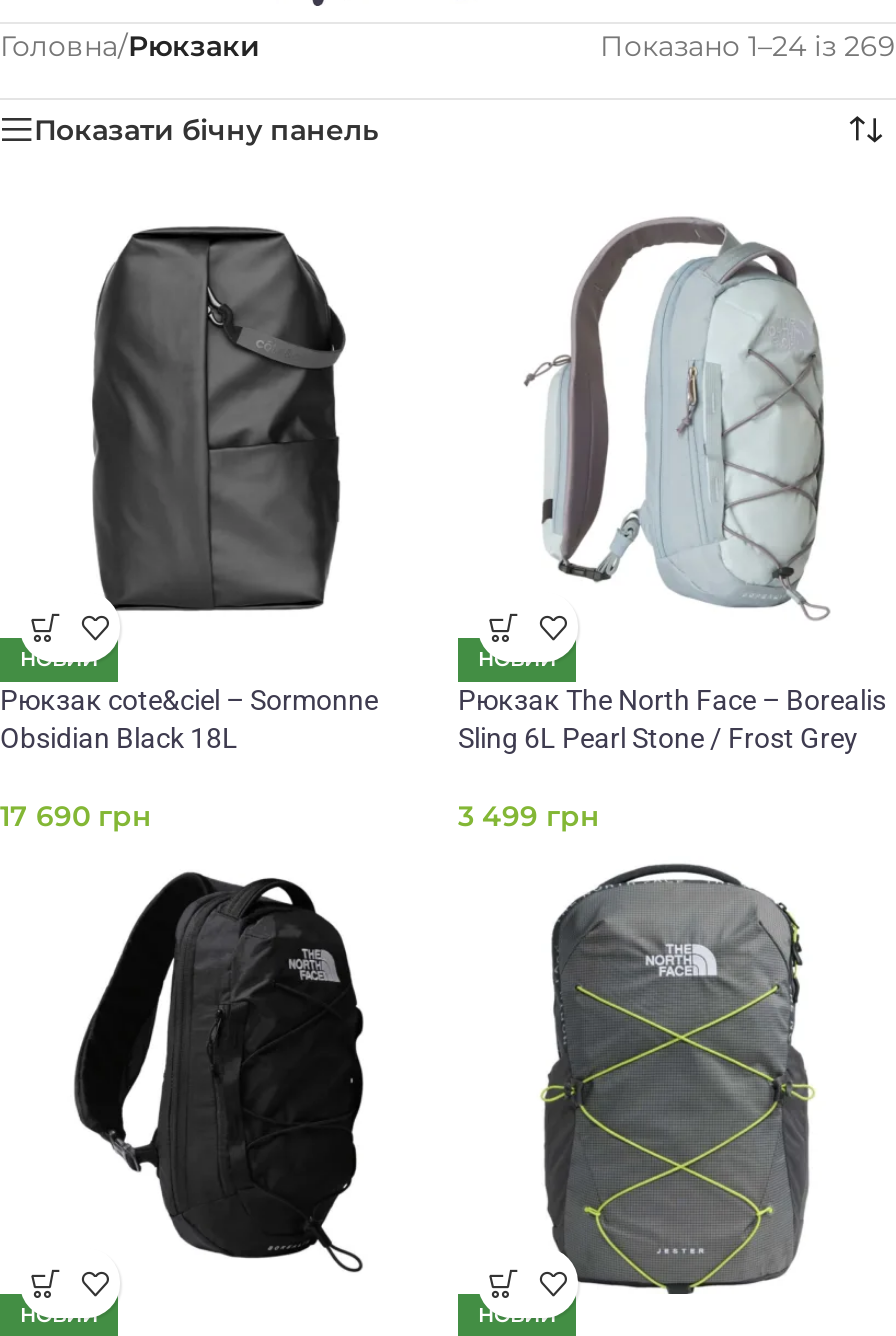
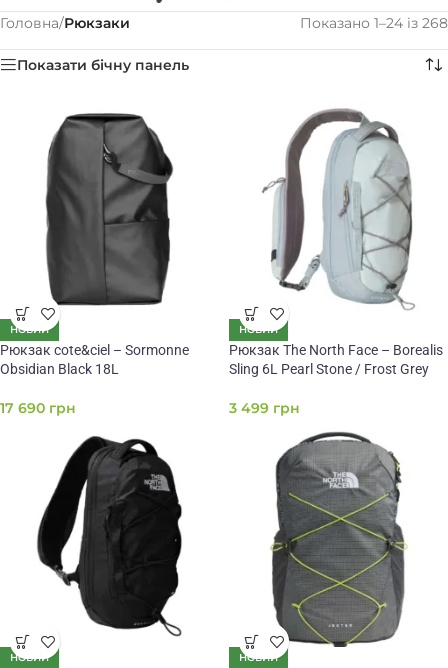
[600,28,896,64] Показано 1–24 із 269 -> [300,14,448,32] Показано 1–24 із 268

